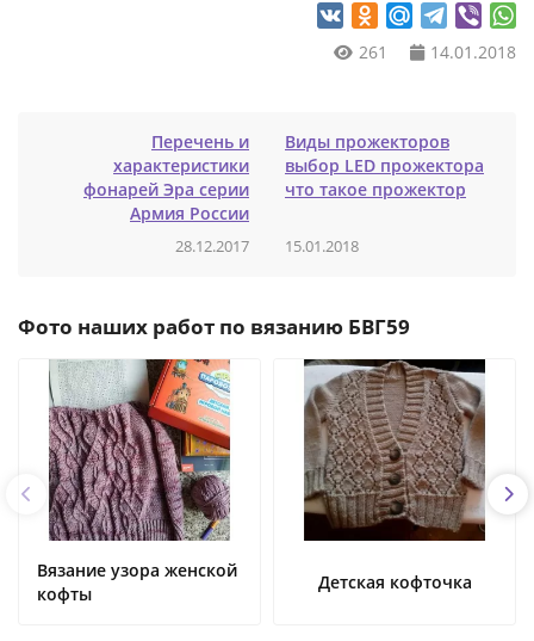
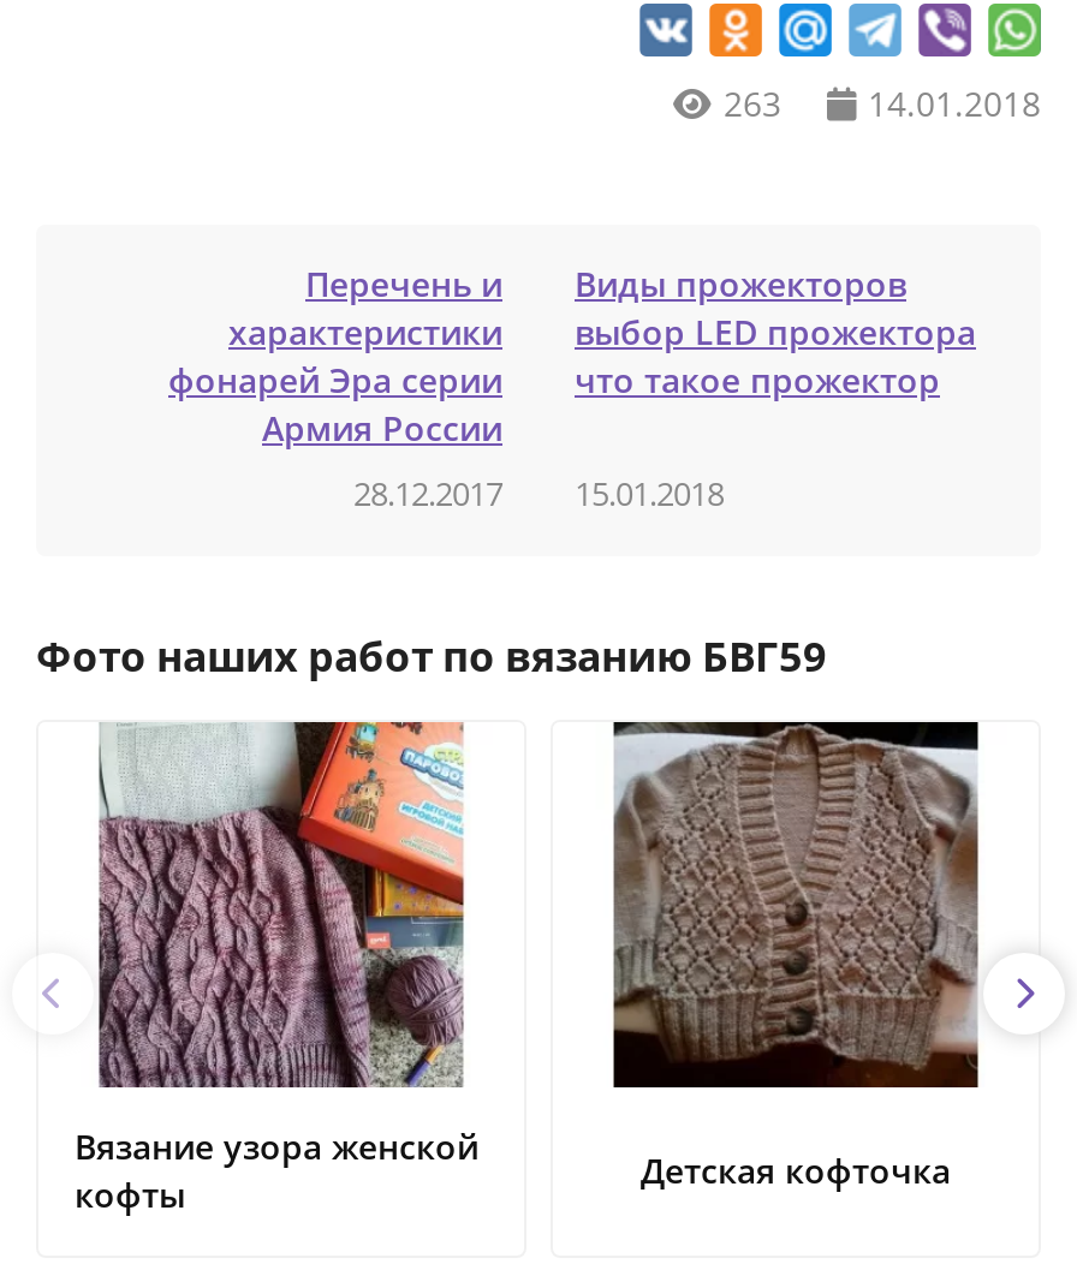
[359,41,516,64] 261 14.01.2018 -> [724,81,1041,127] 263 14.01.2018

